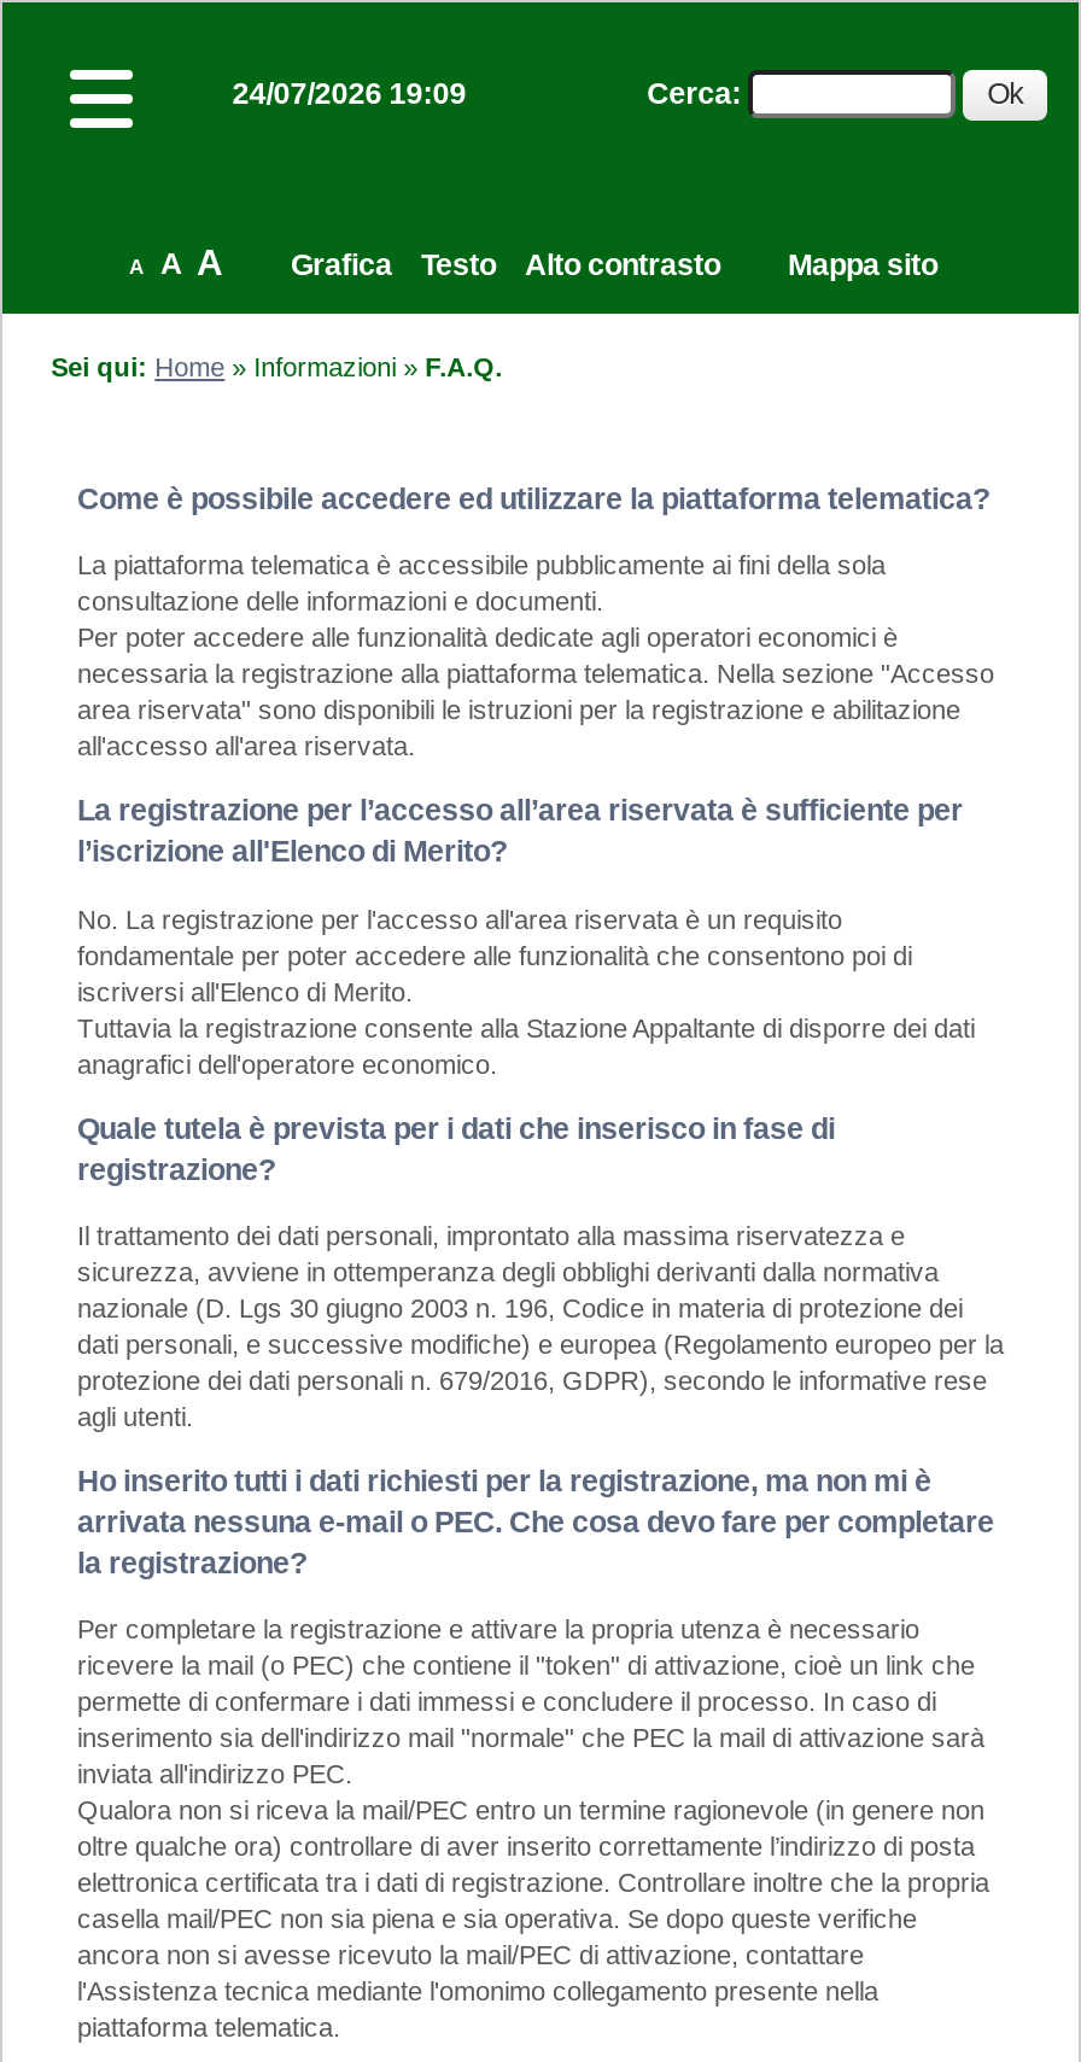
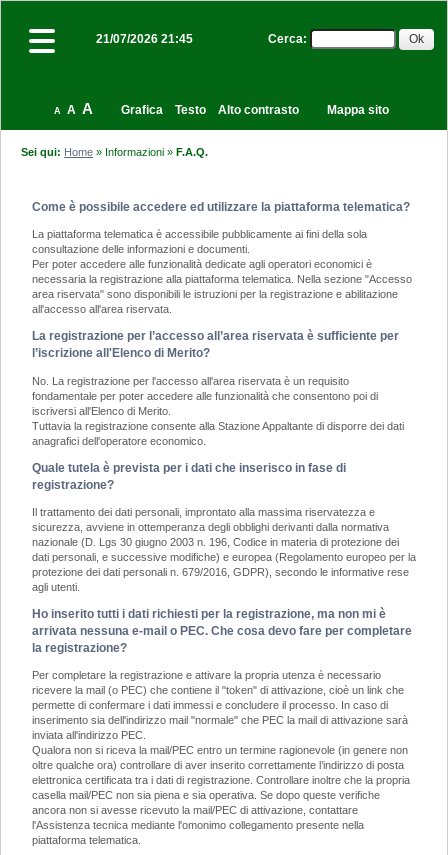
[232,78,466,111] 24/07/2026 19:09 -> [96,32,193,46] 21/07/2026 21:45

